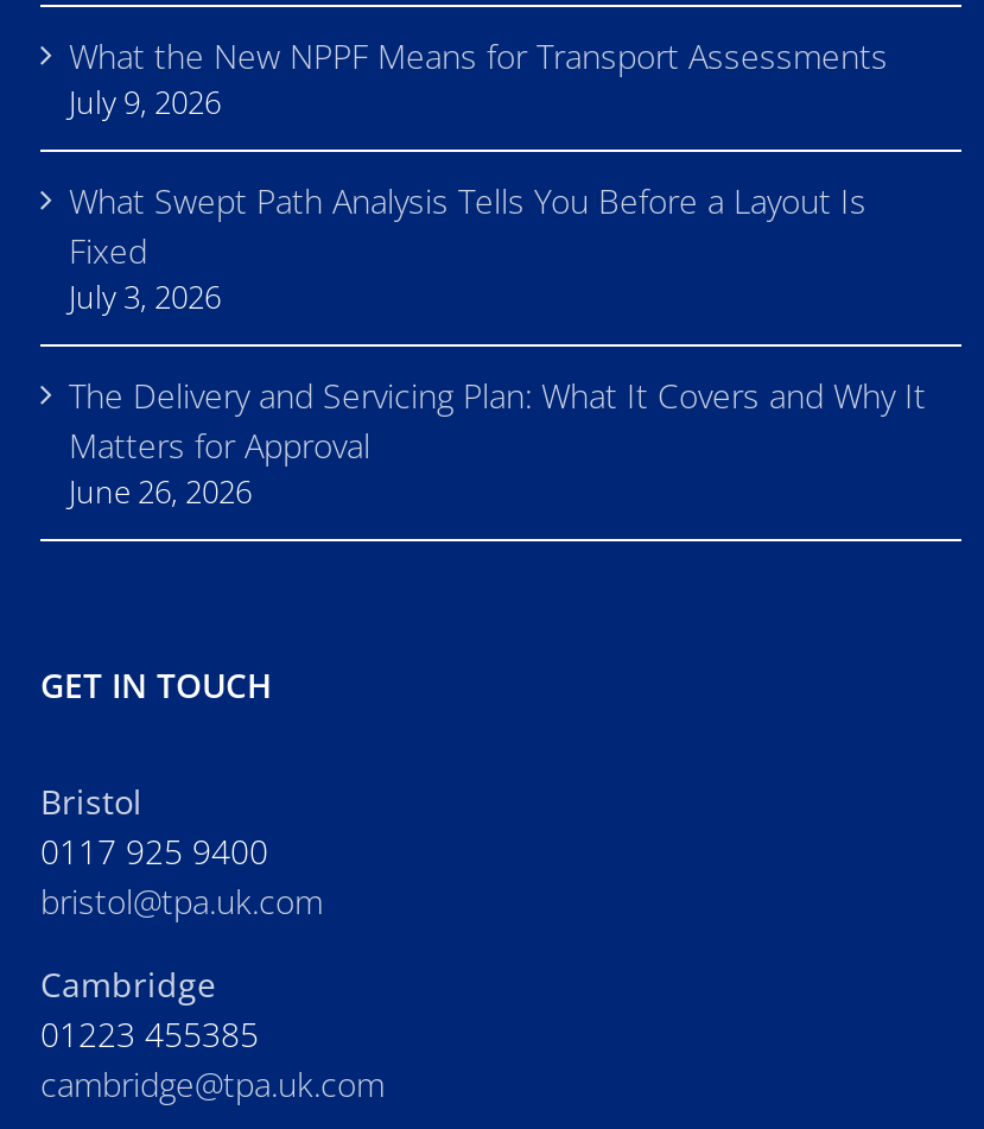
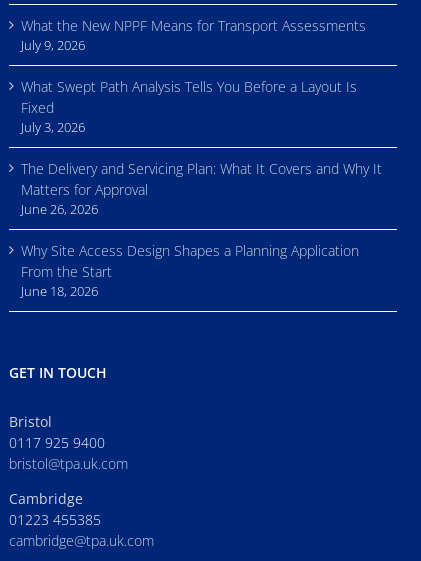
none -> [21,241,359,300] Why Site Access Design Shapes a Planning Application | From the Start | June 18, 2026

